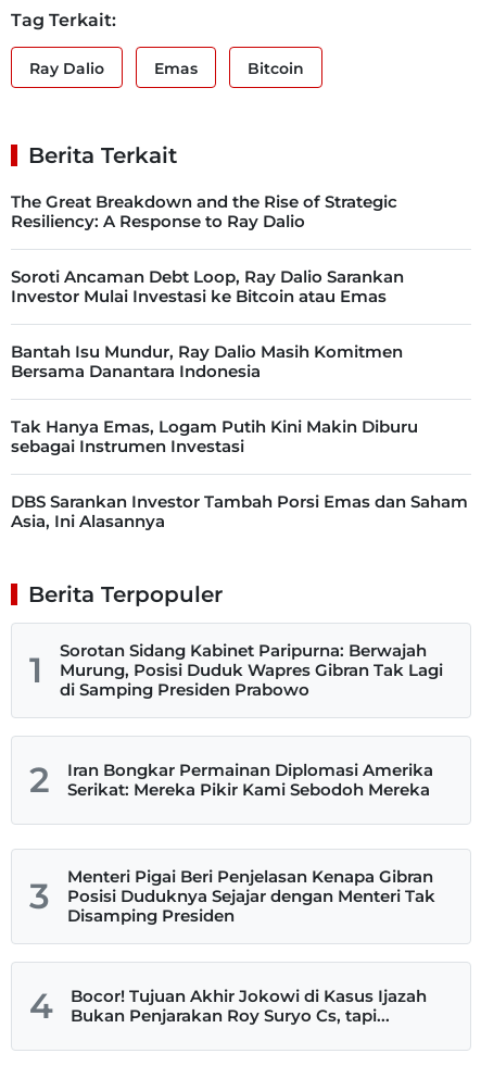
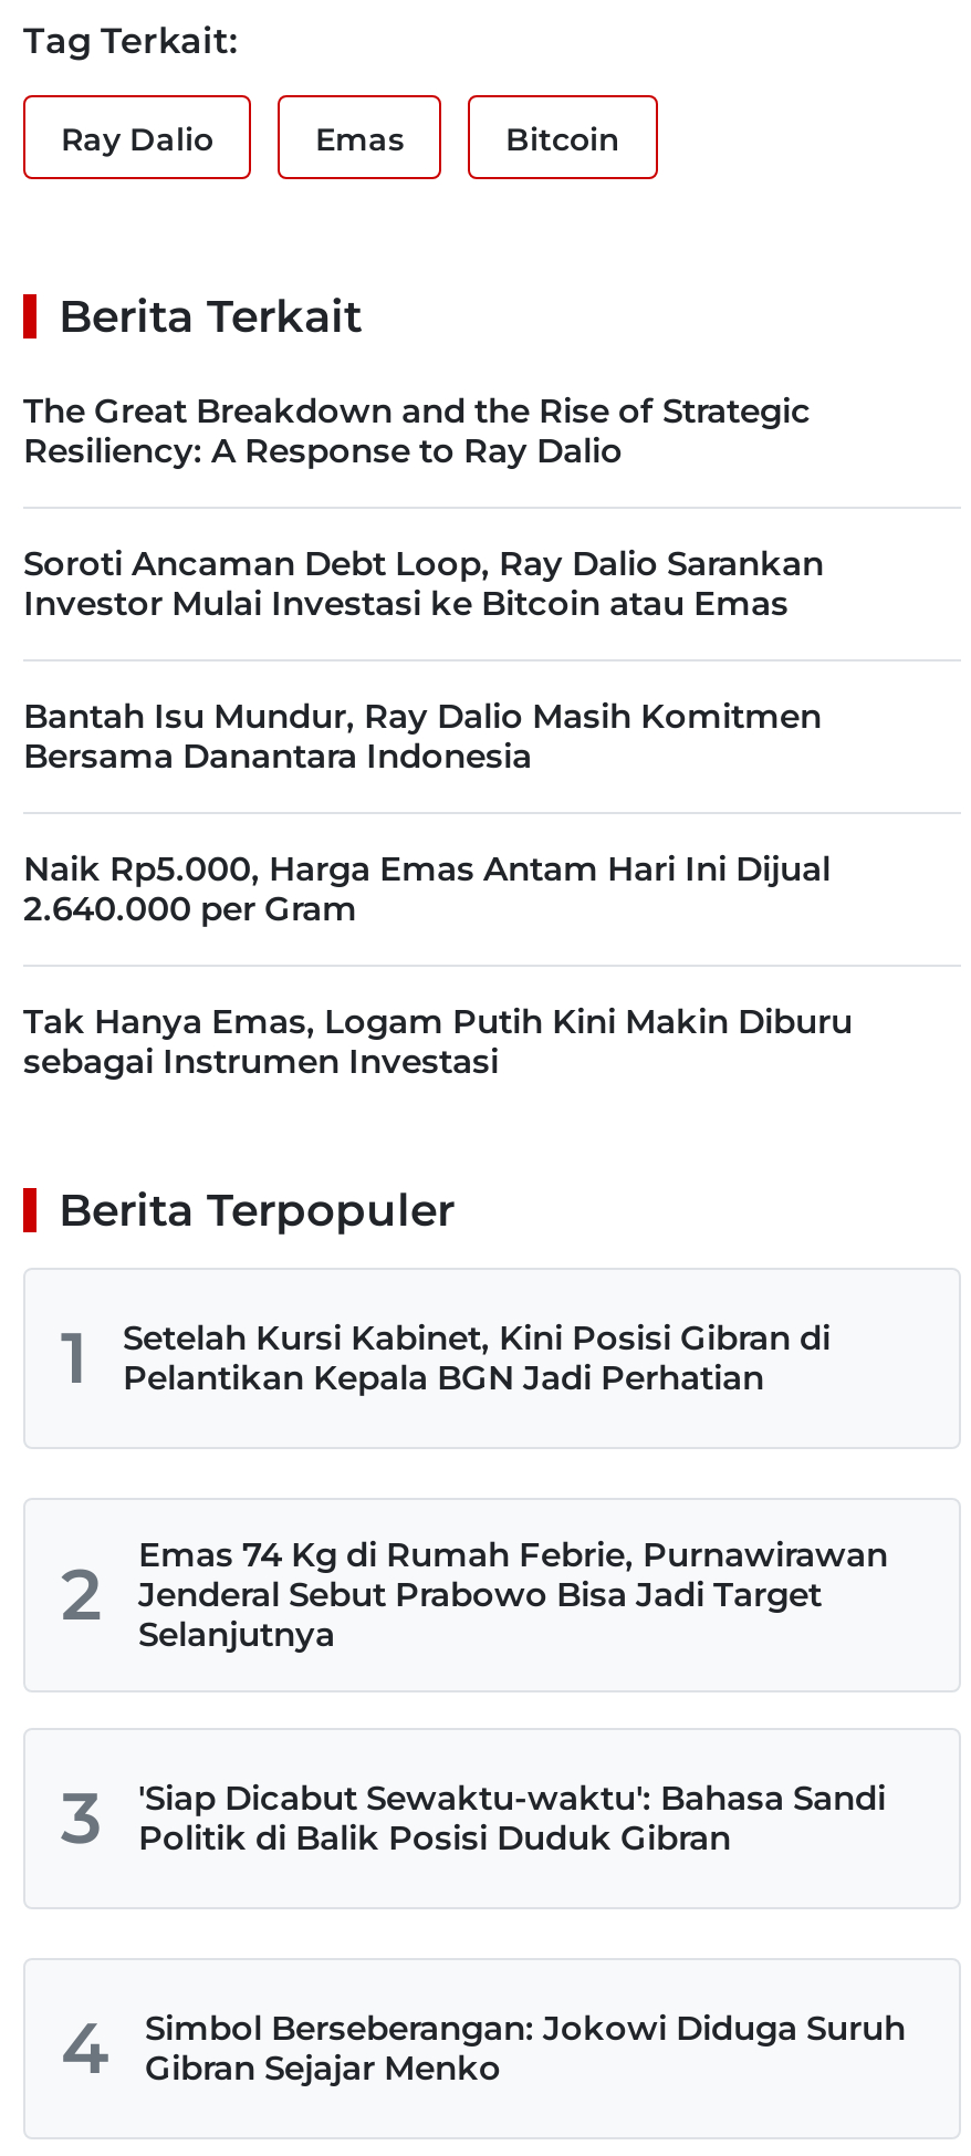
none -> [23,847,831,929] Naik Rp5.000, Harga Emas Antam Hari Ini Dijual | 2.640.000 per Gram
moved [11,416,418,456] -> [23,1000,853,1082]: Tak Hanya Emas, Logam Putih Kini Makin Diburu | sebagai Instrumen Investasi
[11,491,468,531] DBS Sarankan Investor Tambah Porsi Emas dan Saham | Asia, Ini Alasannya -> none
[60,640,443,700] Sorotan Sidang Kabinet Paripurna: Berwajah | Murung, Posisi Duduk Wapres Gibran Tak Lagi | di Samping Presiden Prabowo -> [123,1316,831,1398] Setelah Kursi Kabinet, Kini Posisi Gibran di | Pelantikan Kepala BGN Jadi Perhatian
[67,760,433,800] Iran Bongkar Permainan Diplomasi Amerika | Serikat: Mereka Pikir Kami Sebodoh Mereka -> [138,1533,888,1655] Emas 74 Kg di Rumah Febrie, Purnawirawan | Jenderal Sebut Prabowo Bisa Jadi Target | Selanjutnya
[67,866,435,926] Menteri Pigai Beri Penjelasan Kenapa Gibran | Posisi Duduknya Sejajar dengan Menteri Tak | Disamping Presiden -> [138,1777,886,1858] 'Siap Dicabut Sewaktu-waktu': Bahasa Sandi | Politik di Balik Posisi Duduk Gibran
[71,986,427,1026] Bocor! Tujuan Akhir Jokowi di Kasus Ijazah | Bukan Penjarakan Roy Suryo Cs, tapi... -> [145,2007,906,2089] Simbol Berseberangan: Jokowi Diduga Suruh | Gibran Sejajar Menko

